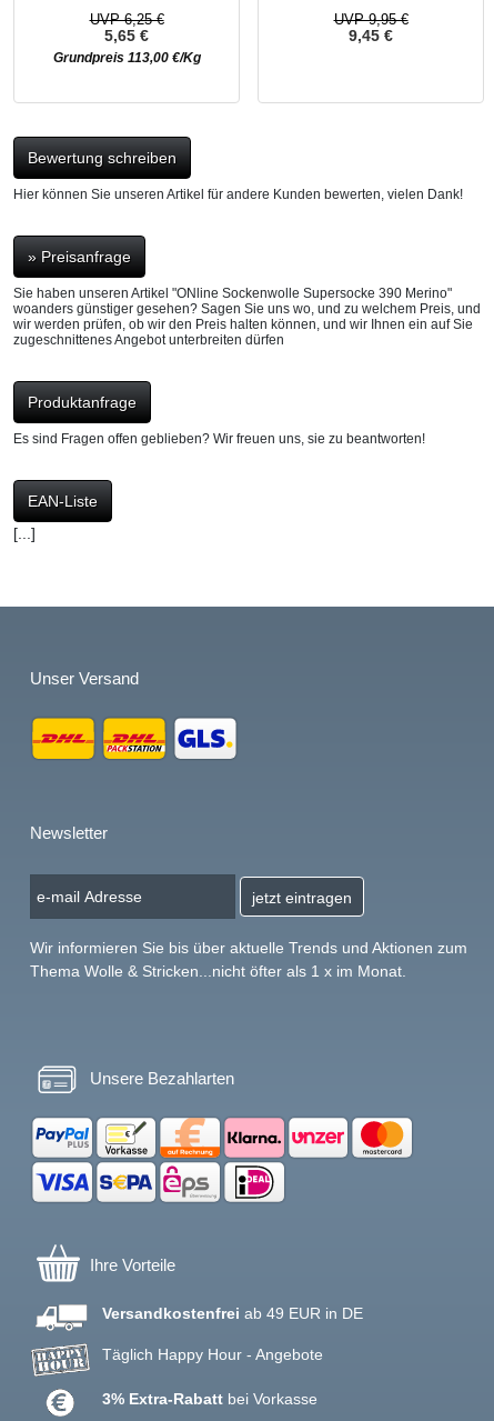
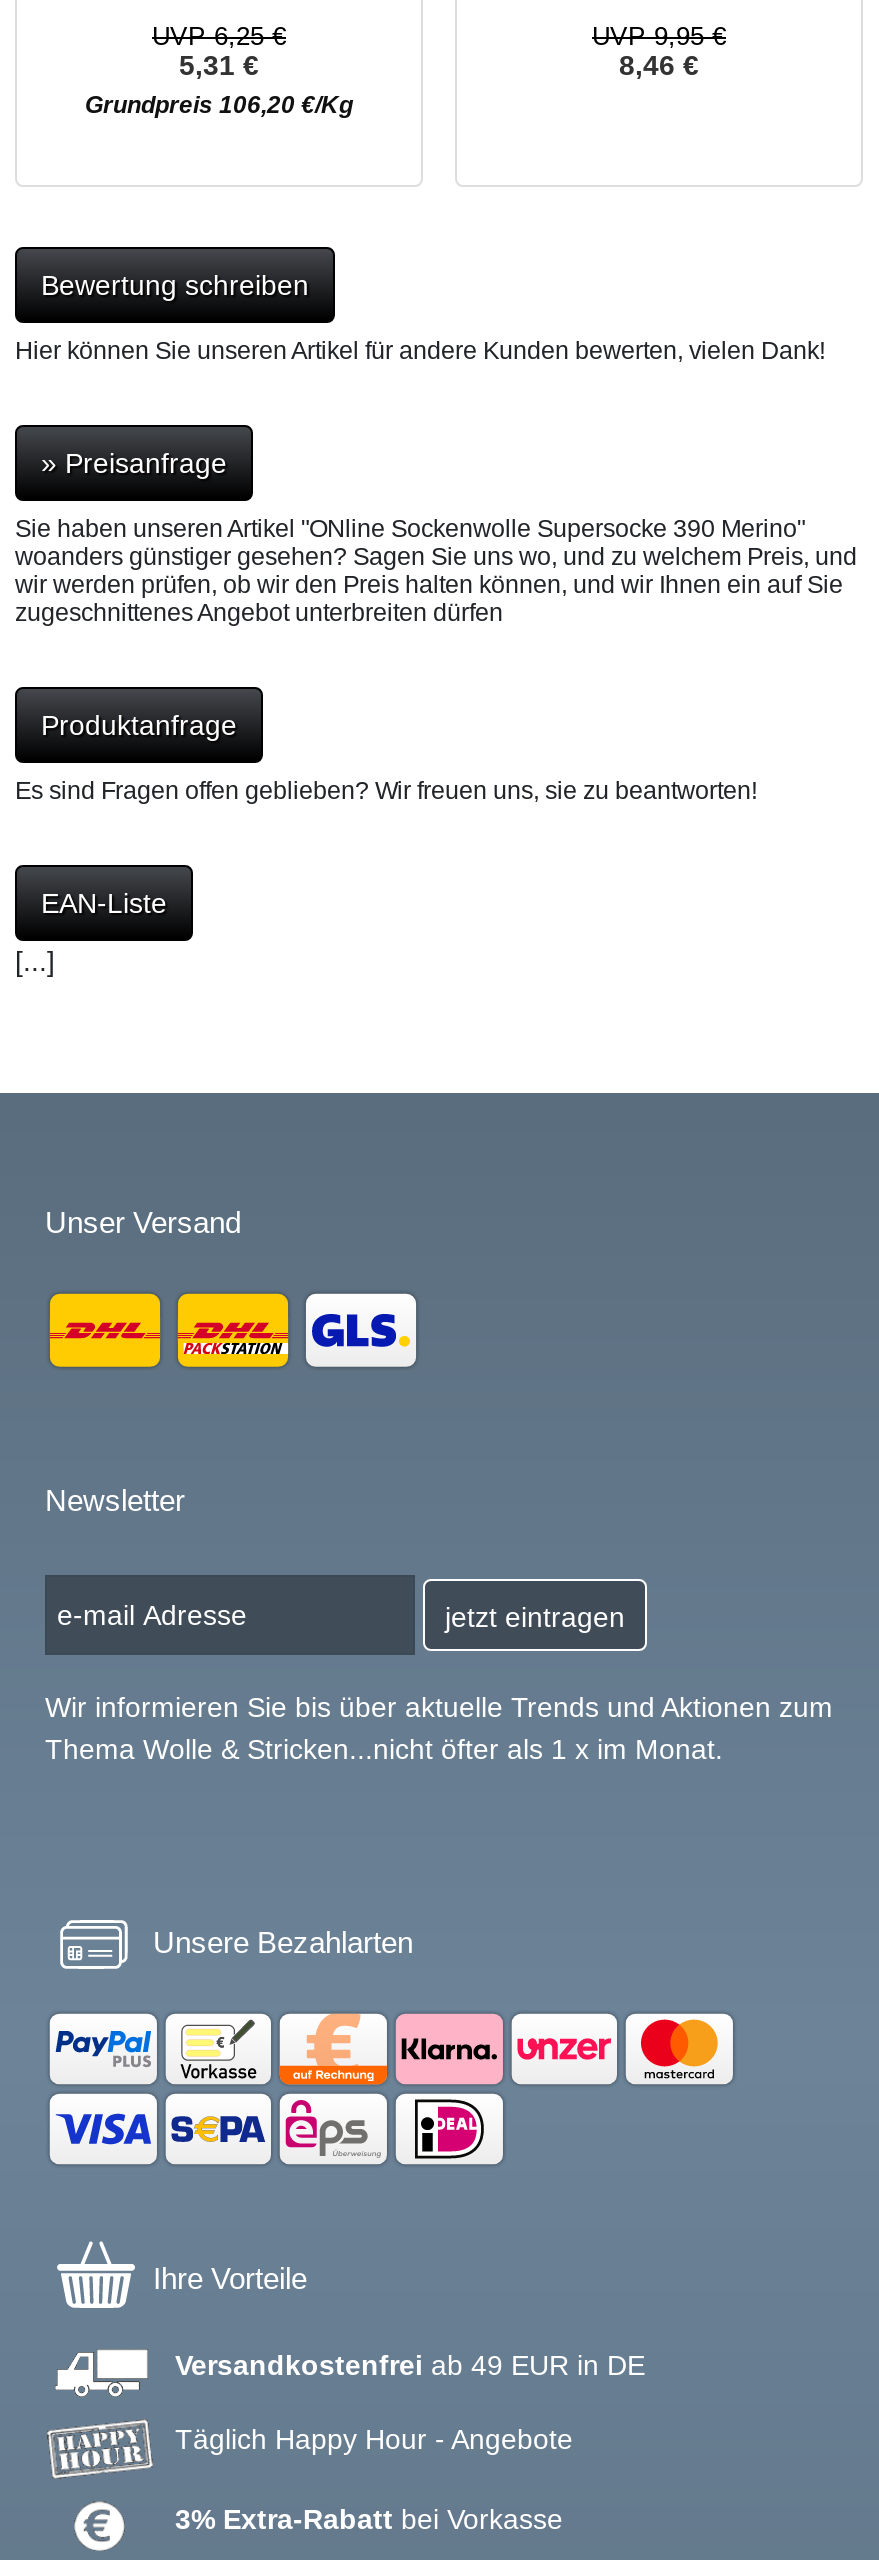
[104,26,149,44] 5,65 € -> [179,49,259,81] 5,31 €
[349,26,393,44] 9,45 € -> [619,49,699,81] 8,46 €
[53,50,200,65] Grundpreis 113,00 €/Kg -> [85,91,353,119] Grundpreis 106,20 €/Kg

